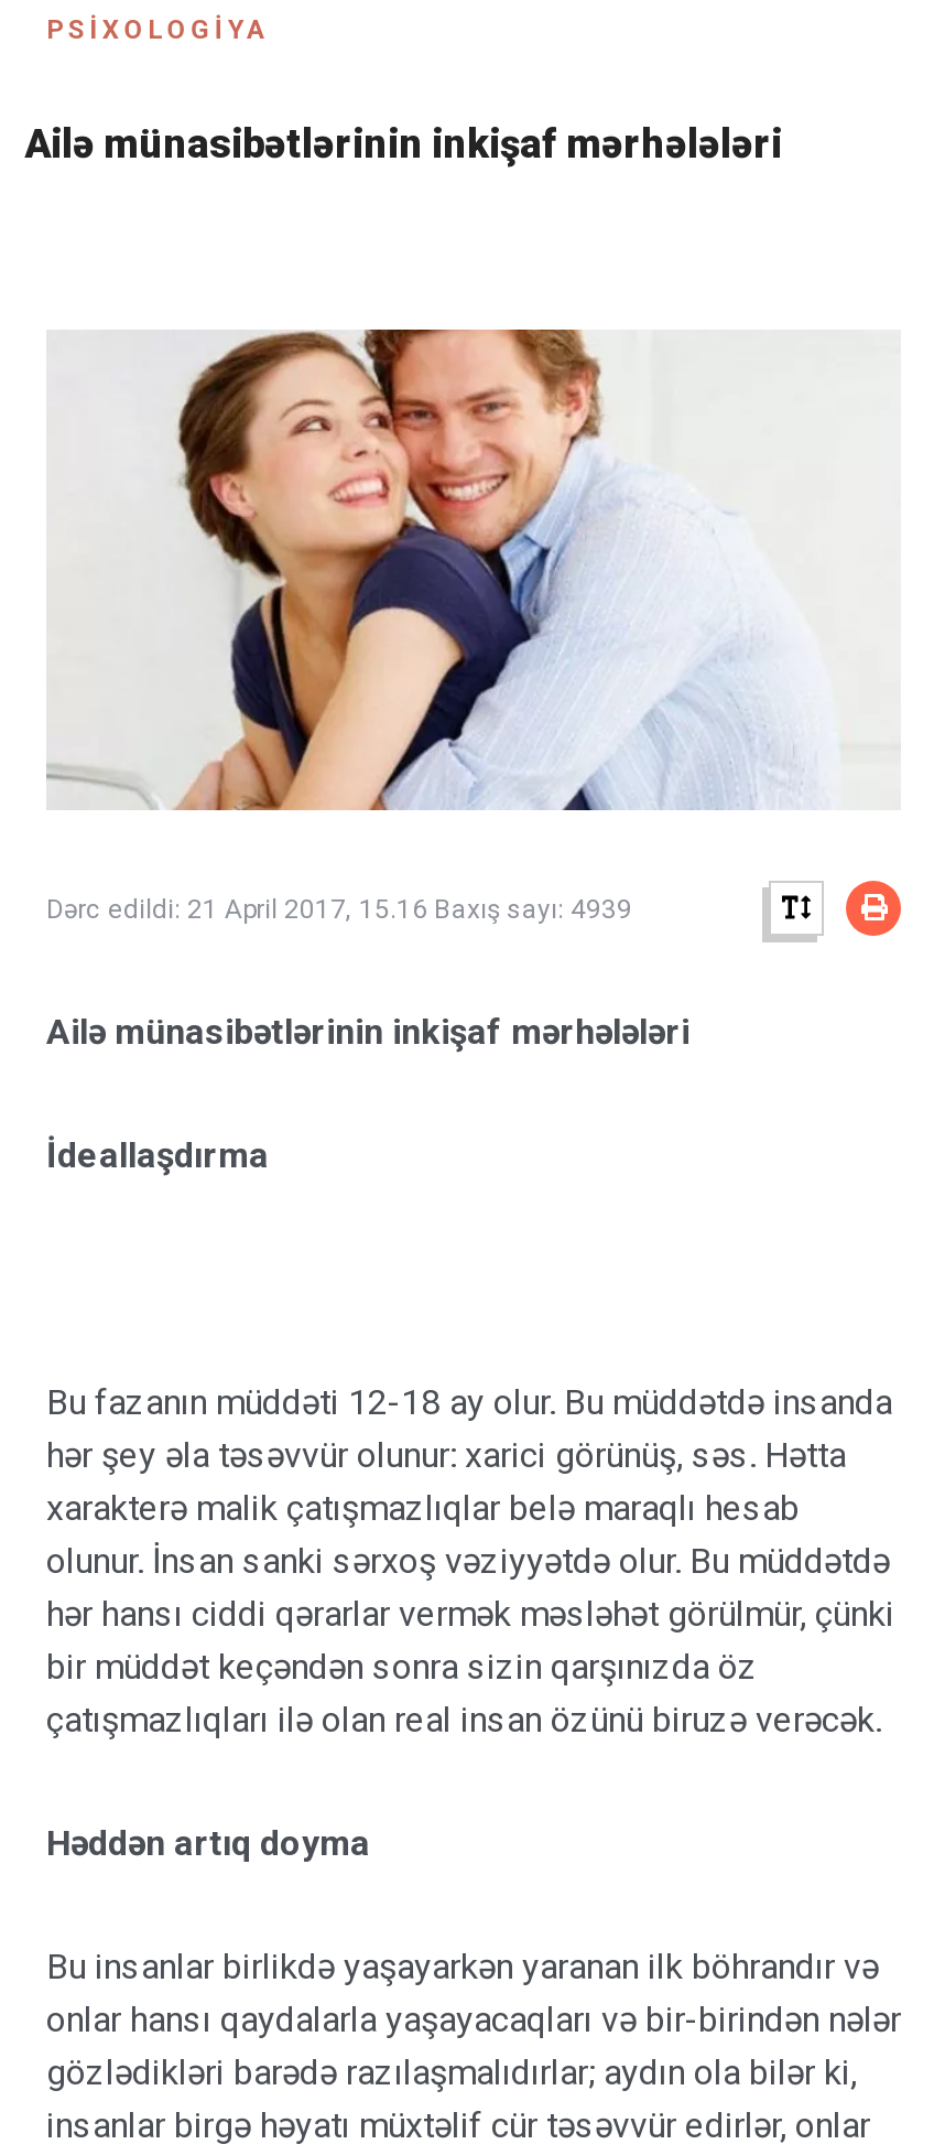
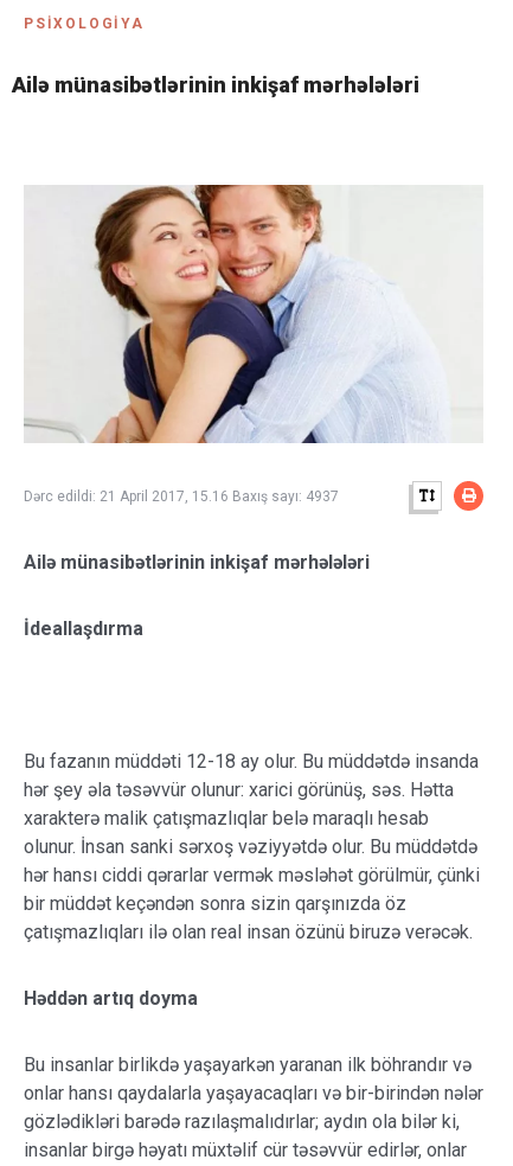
[46,894,632,924] Dərc edildi: 21 April 2017, 15.16 Baxış sayı: 4939 -> [24,488,339,505] Dərc edildi: 21 April 2017, 15.16 Baxış sayı: 4937

